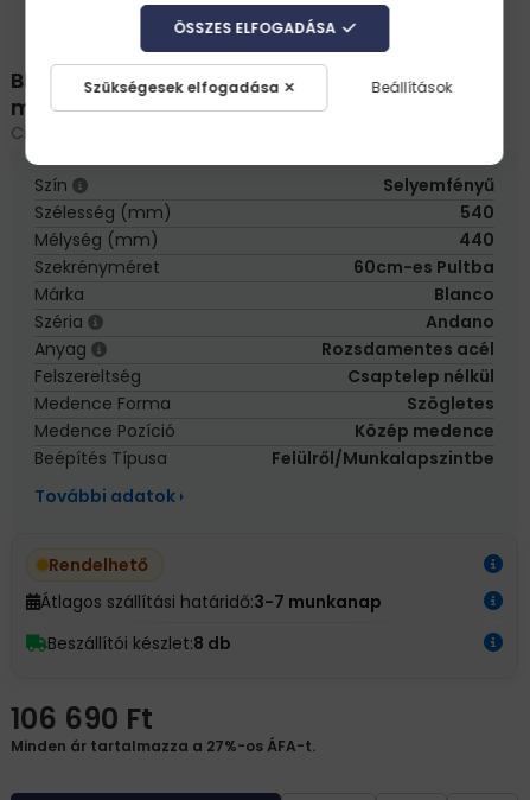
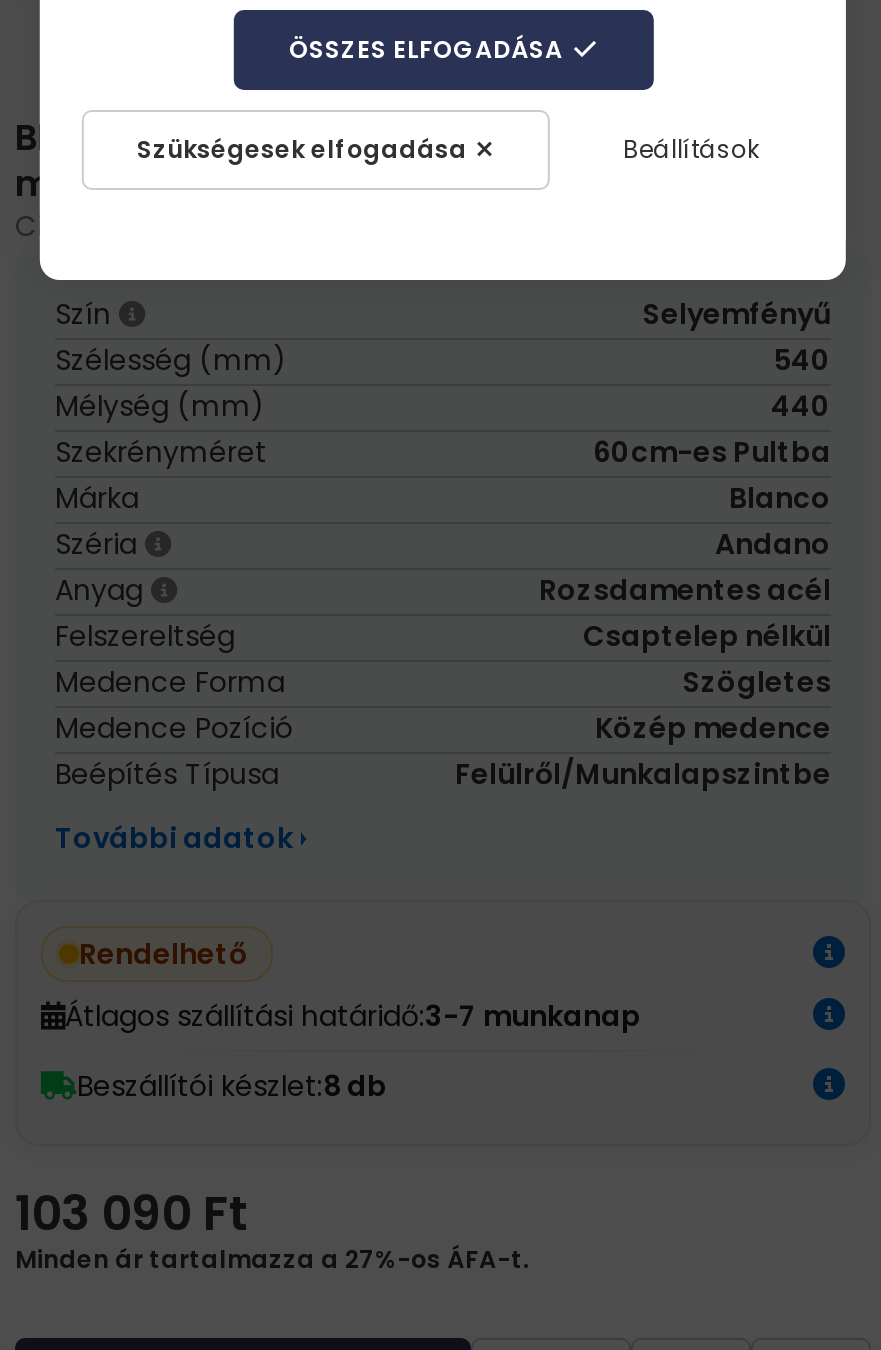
[11,699,153,739] 106 690 Ft -> [15,1180,249,1246] 103 090 Ft

